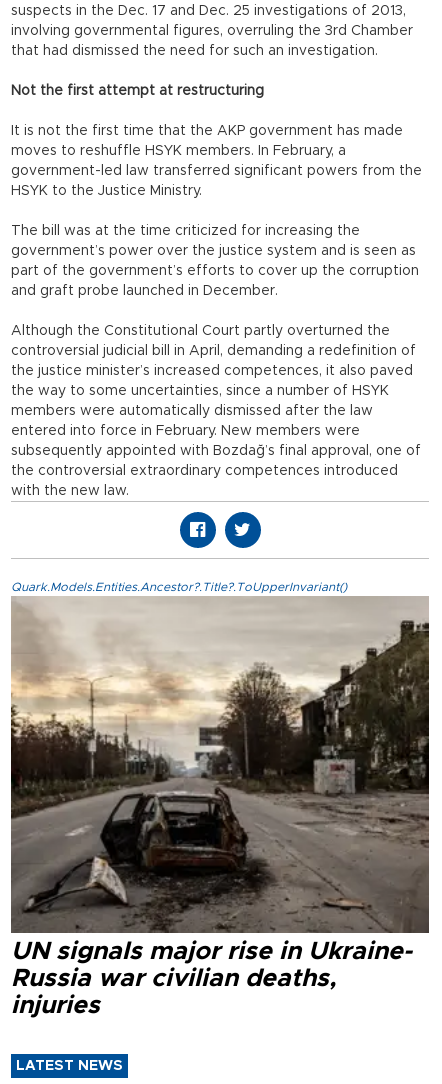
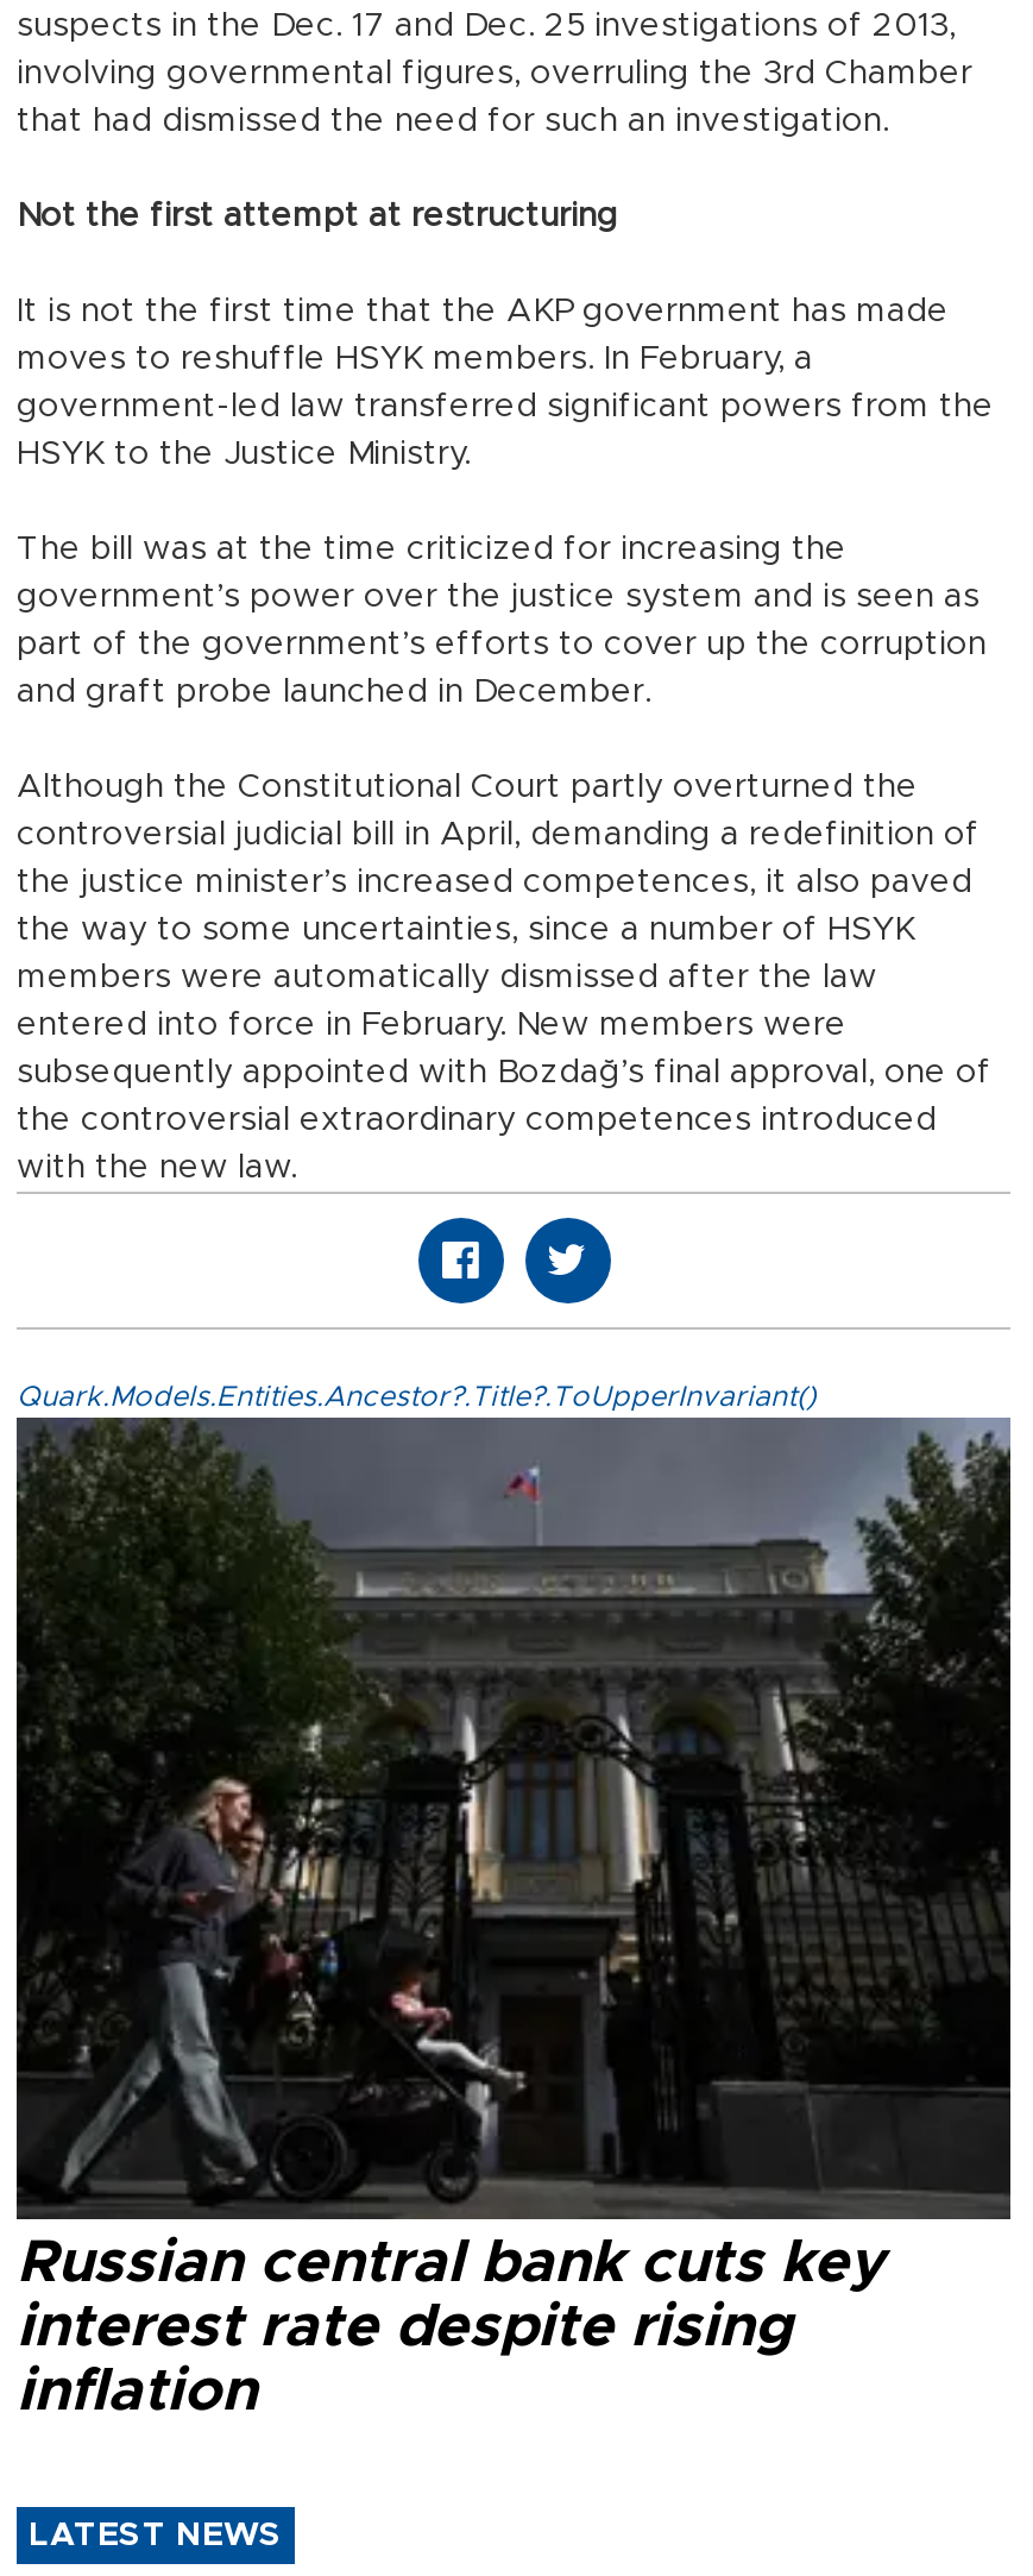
[10,596,430,1018] [image] | UN signals major rise in Ukraine- | Russia war civilian deaths, | injuries -> [14,1415,1013,2420] [image] | Russian central bank cuts key | interest rate despite rising | inflation

